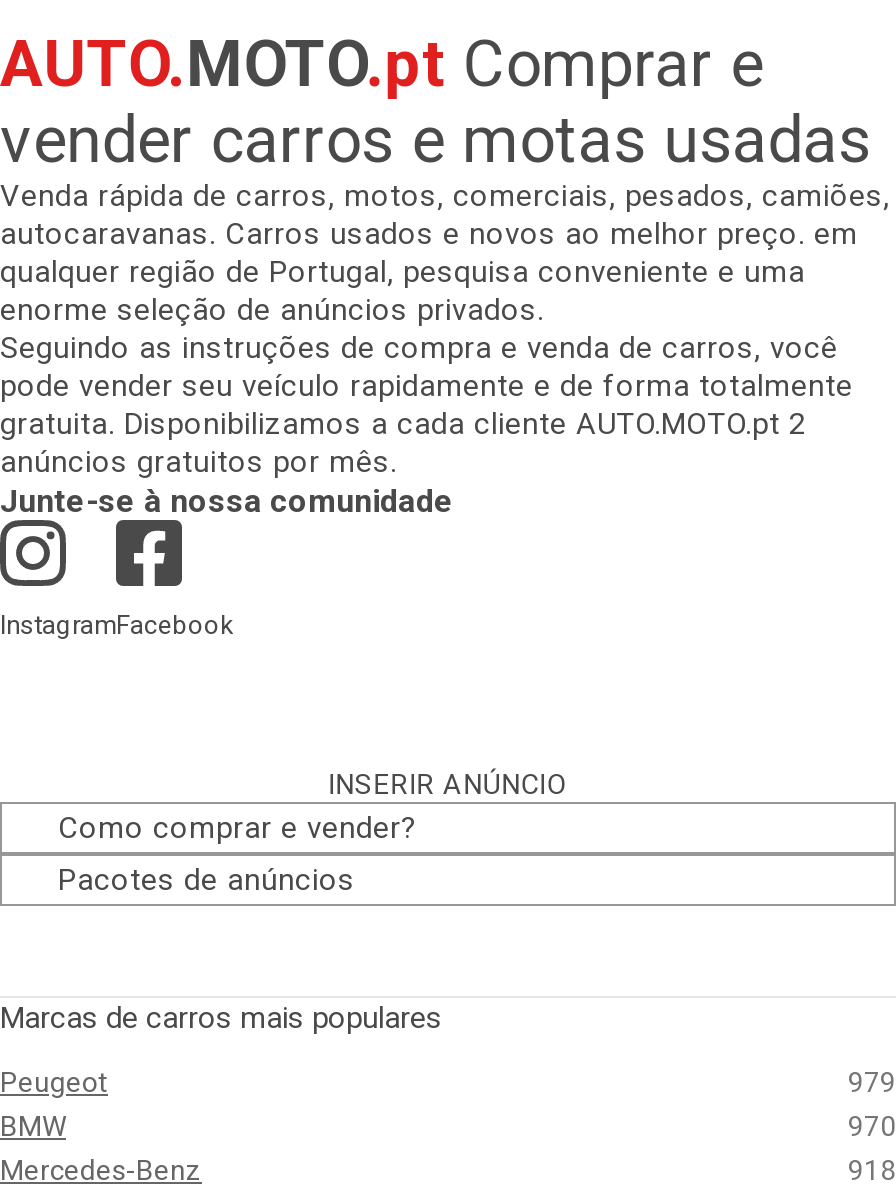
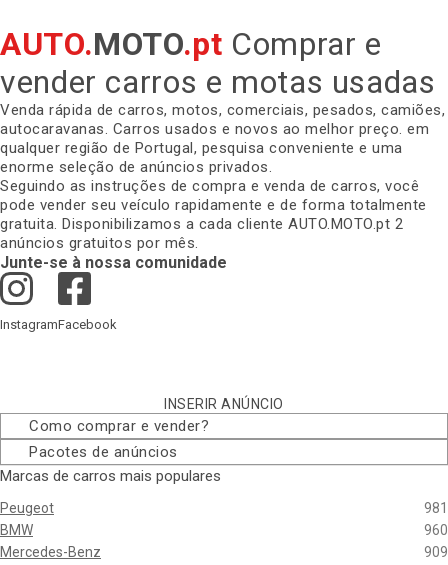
[848,1066,896,1098] 979 -> [424,500,448,516] 981
[848,1110,896,1142] 970 -> [424,522,448,538] 960
[848,1154,896,1186] 918 -> [424,544,448,560] 909

